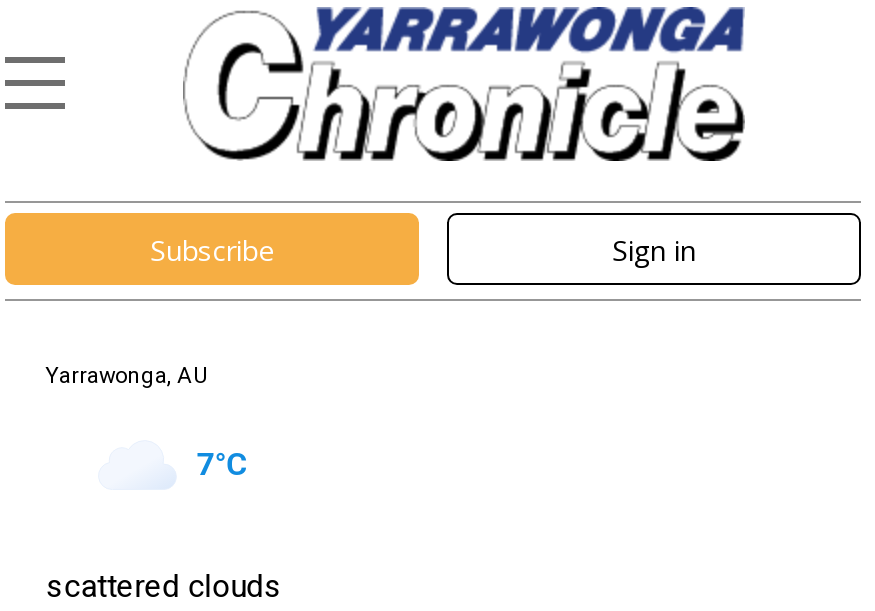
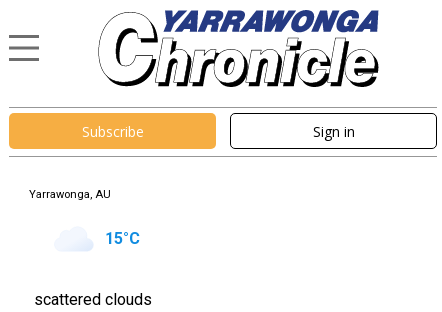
[196,445,248,483] 7°C -> [105,229,140,248] 15°C

